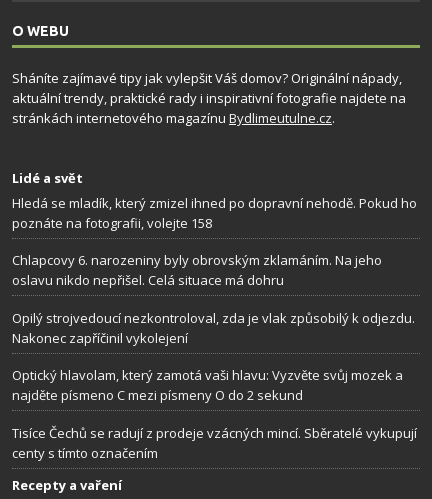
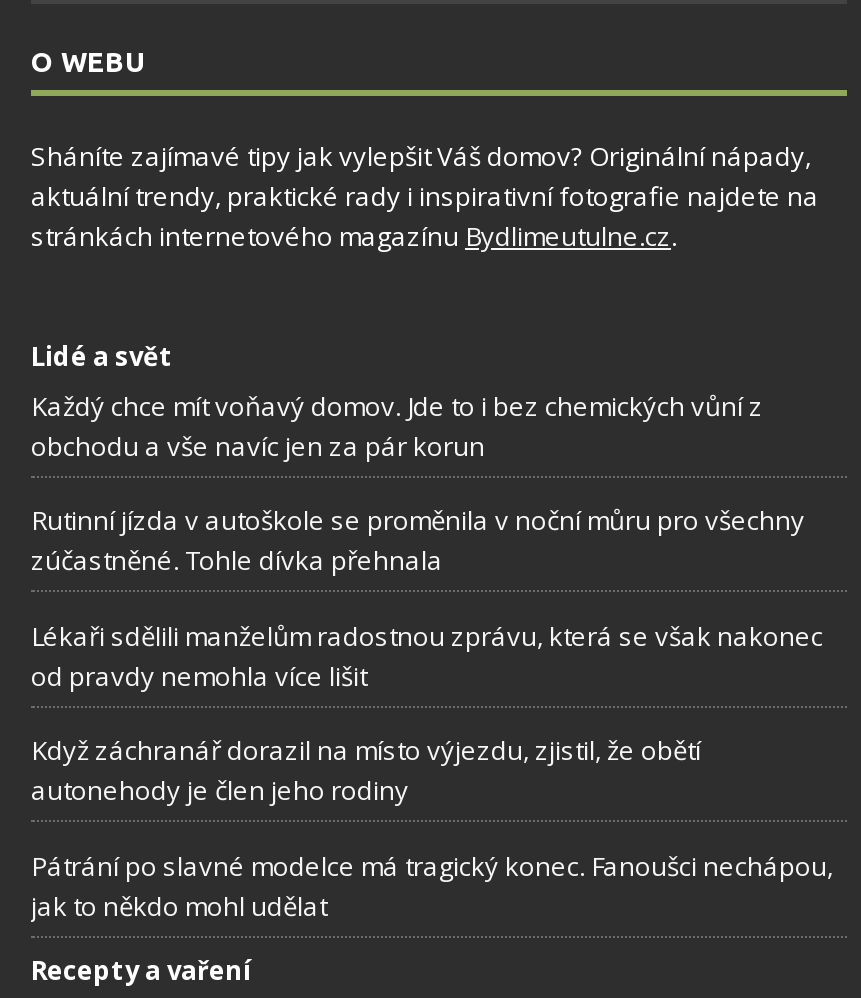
[12,194,417,232] Hledá se mladík, který zmizel ihned po dopravní nehodě. Pokud ho | poznáte na fotografii, volejte 158 -> [31,388,763,464] Každý chce mít voňavý domov. Jde to i bez chemických vůní z | obchodu a vše navíc jen za pár korun
[12,251,382,289] Chlapcovy 6. narozeniny byly obrovským zklamáním. Na jeho | oslavu nikdo nepřišel. Celá situace má dohru -> [31,503,805,579] Rutinní jízda v autoškole se proměnila v noční můru pro všechny | zúčastněné. Tohle dívka přehnala
[12,309,415,347] Opilý strojvedoucí nezkontroloval, zda je vlak způsobilý k odjezdu. | Nakonec zapříčinil vykolejení -> [31,618,823,694] Lékaři sdělili manželům radostnou zprávu, která se však nakonec | od pravdy nemohla více lišit
[12,366,403,404] Optický hlavolam, který zamotá vaši hlavu: Vyzvěte svůj mozek a | najděte písmeno C mezi písmeny O do 2 sekund -> [31,733,701,809] Když záchranář dorazil na místo výjezdu, zjistil, že obětí | autonehody je člen jeho rodiny
[12,424,417,462] Tisíce Čechů se radují z prodeje vzácných mincí. Sběratelé vykupují | centy s tímto označením -> [31,848,833,924] Pátrání po slavné modelce má tragický konec. Fanoušci nechápou, | jak to někdo mohl udělat

